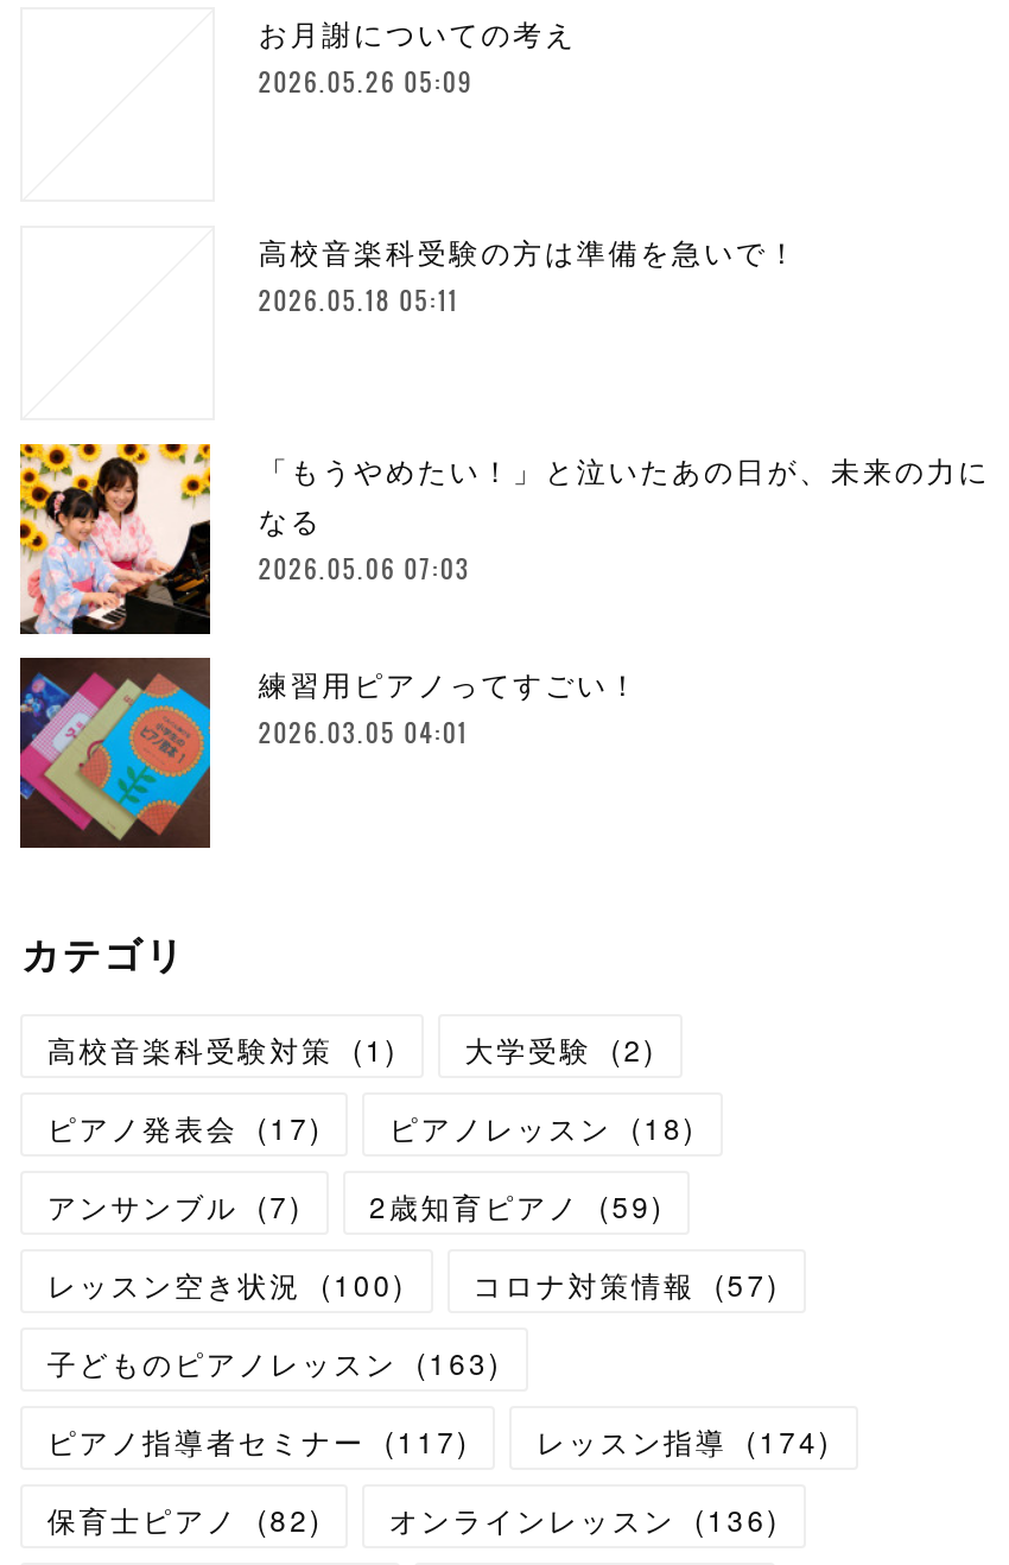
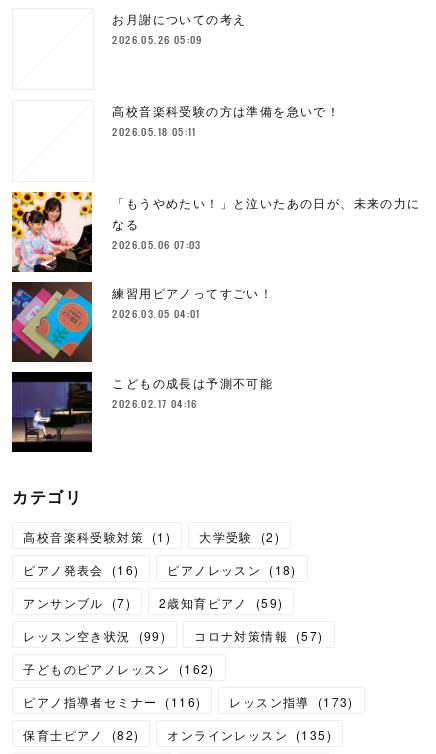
none -> [11,372,273,452] [image] | こどもの成長は予測不可能 | 2026.02.17 04:16
[47,1107,323,1147] ピアノ発表会 (17) -> [23,561,139,578] ピアノ発表会 (16)
[47,1263,406,1304] レッスン空き状況 (100) -> [23,627,166,644] レッスン空き状況 (99)
[47,1342,502,1382] 子どものピアノレッスン (163) -> [23,660,215,677] 子どものピアノレッスン (162)
[47,1420,470,1461] ピアノ指導者セミナー (117) -> [23,693,201,710] ピアノ指導者セミナー (116)
[536,1420,832,1461] レッスン指導 (174) -> [229,693,354,710] レッスン指導 (173)
[389,1499,780,1539] オンラインレッスン (136) -> [167,726,332,743] オンラインレッスン (135)

